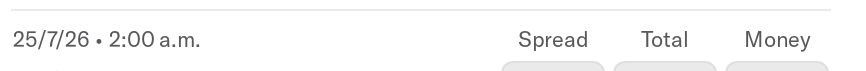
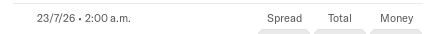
[13,25,201,53] 25/7/26 • 2:00 a.m. -> [37,11,131,25] 23/7/26 • 2:00 a.m.

